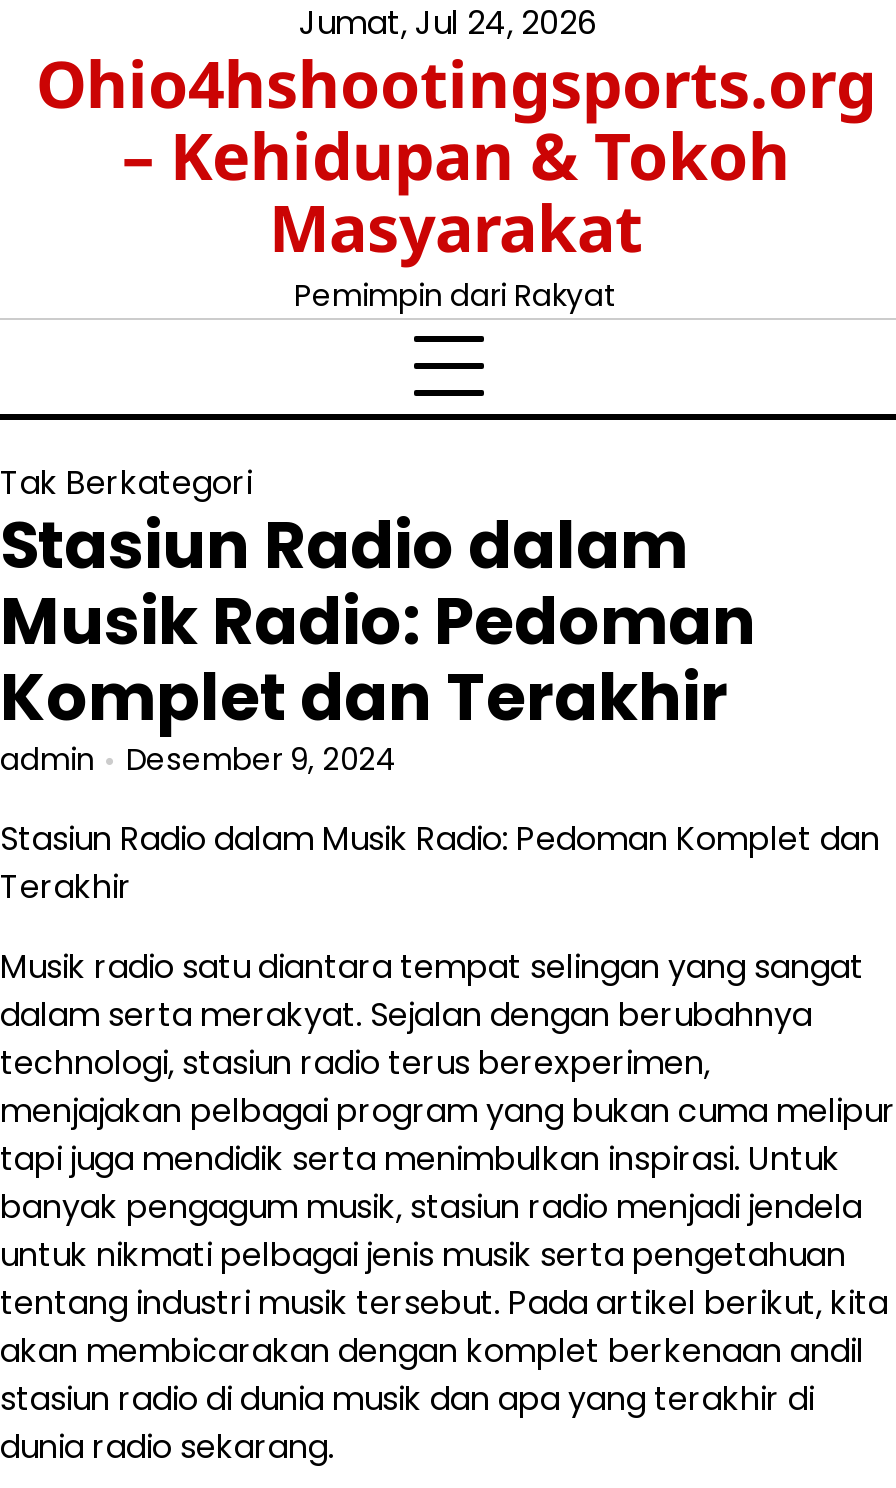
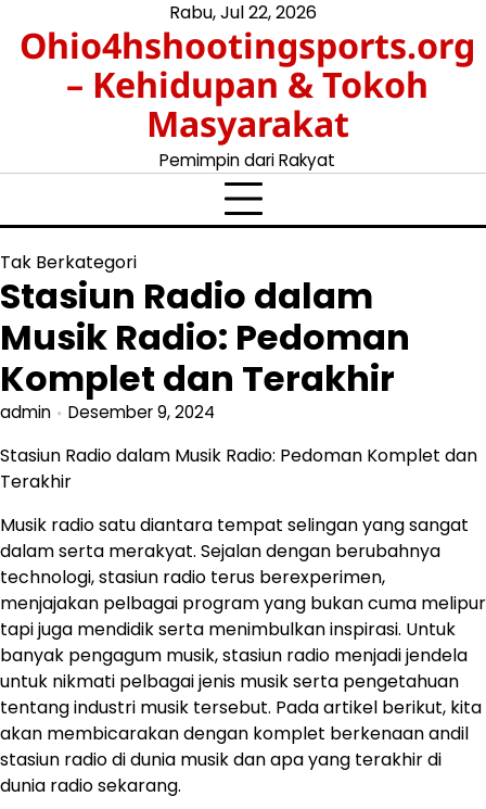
[299,0,597,46] Jumat, Jul 24, 2026 -> [169,0,317,25] Rabu, Jul 22, 2026

